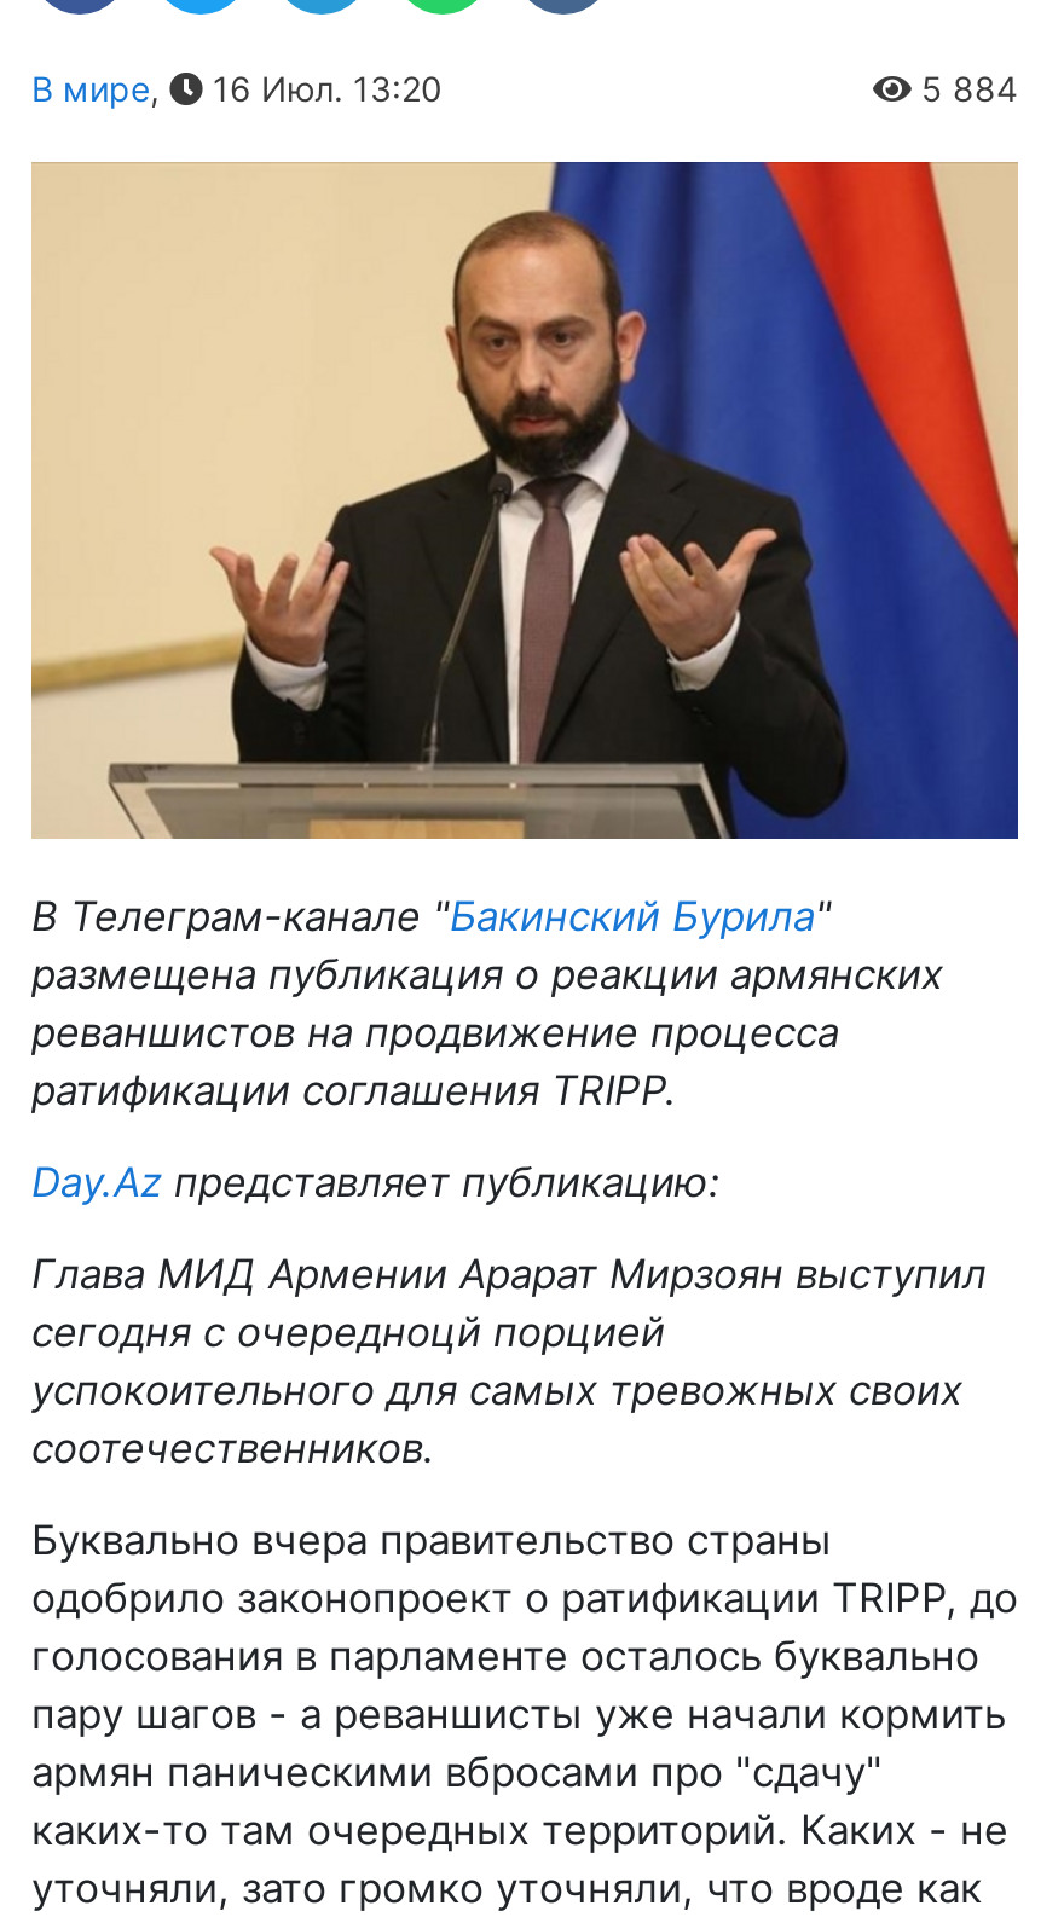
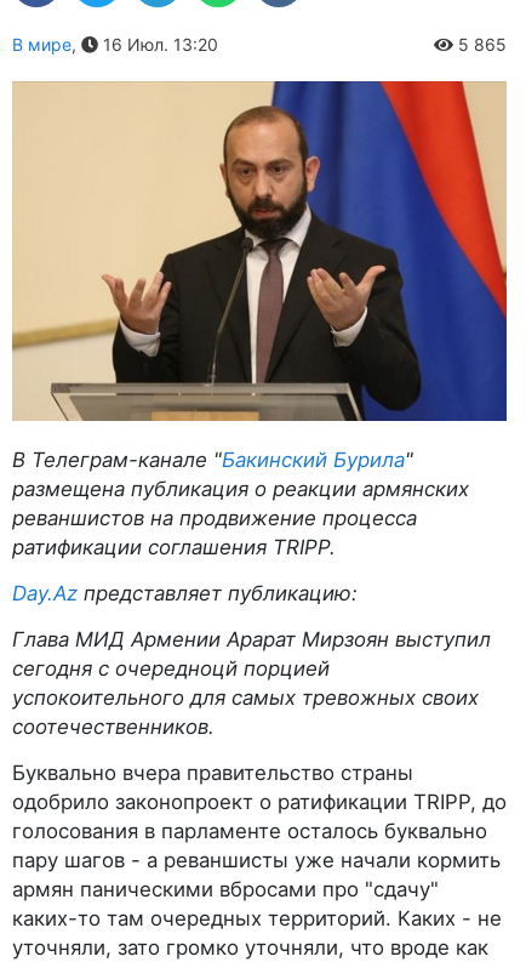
[912,66,1018,108] 5 884 -> [453,33,507,54] 5 865

